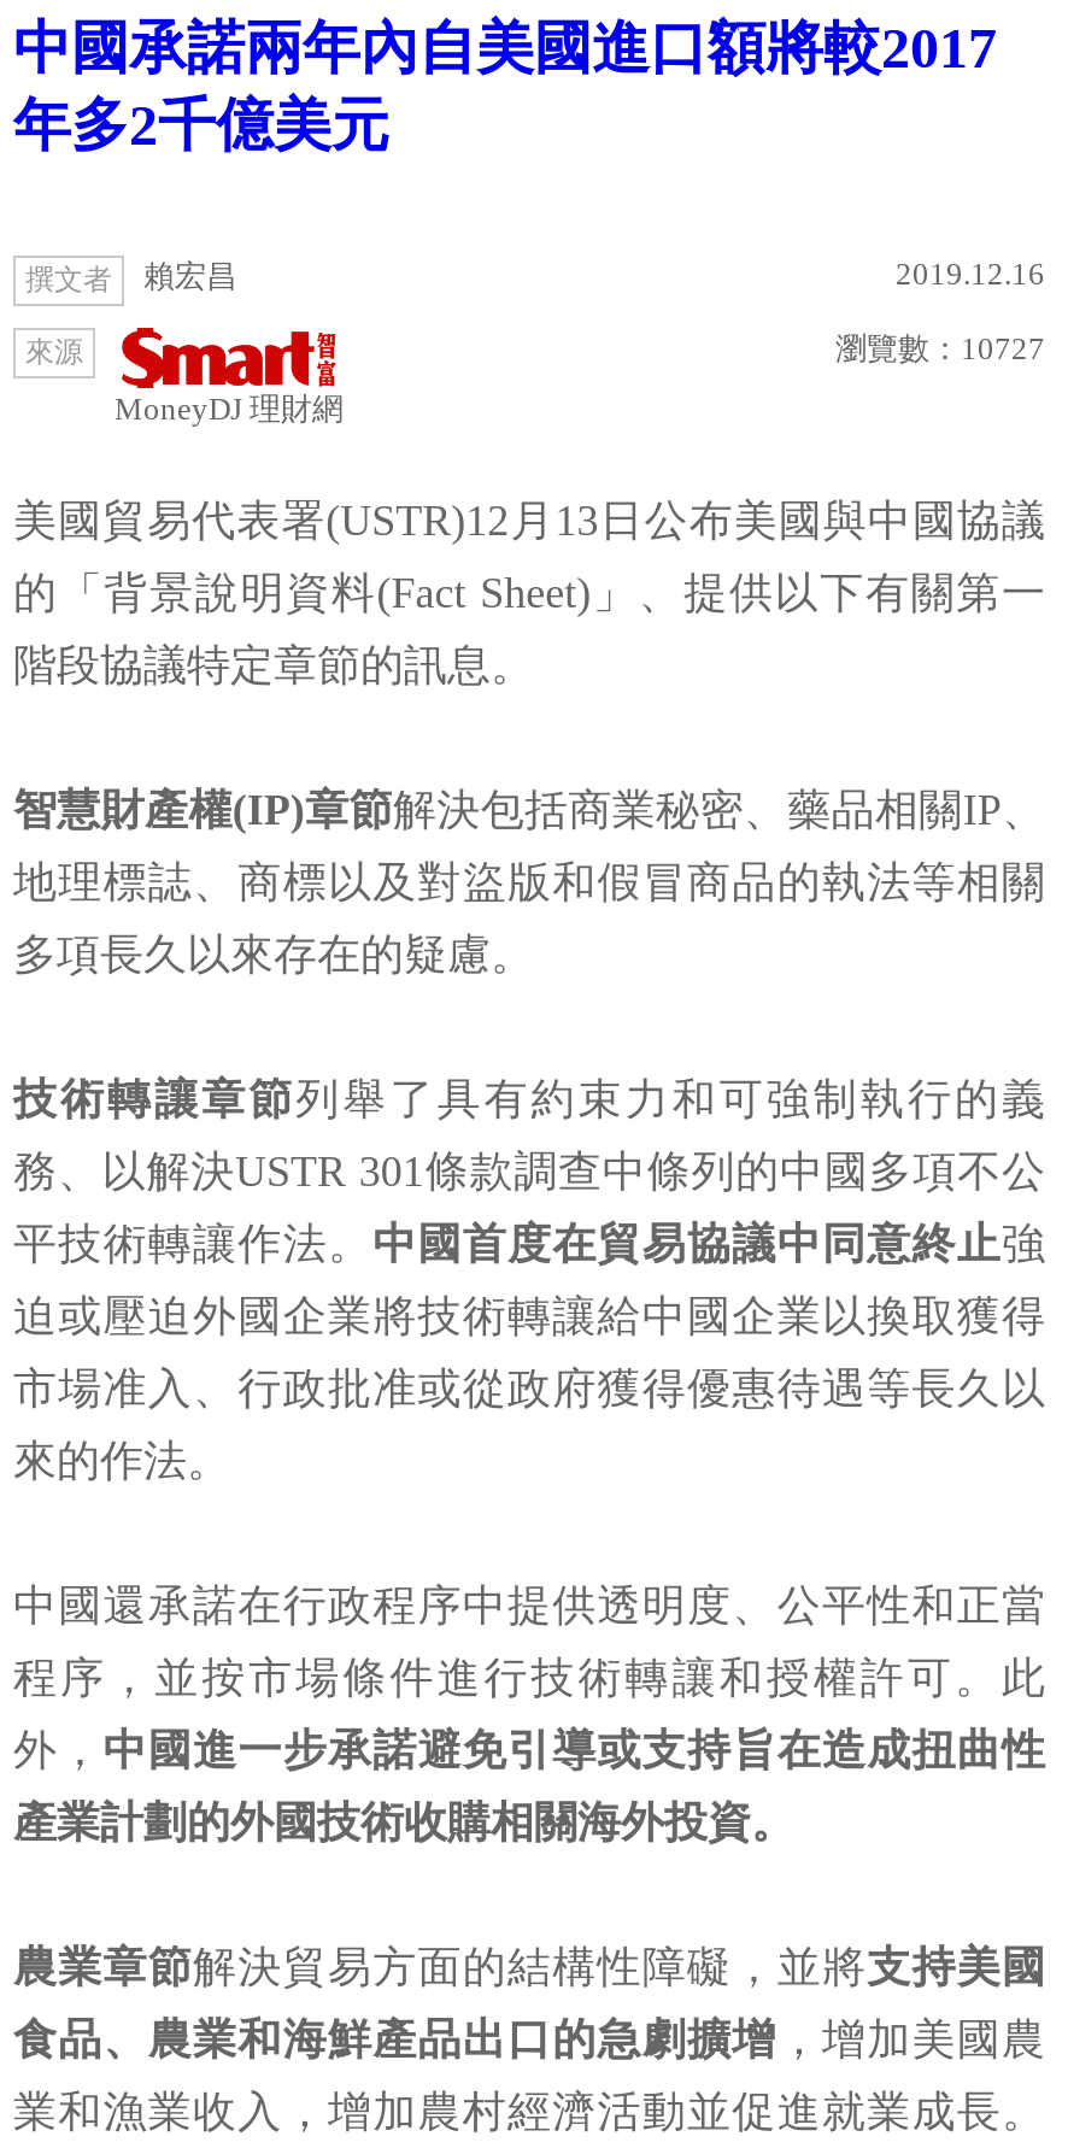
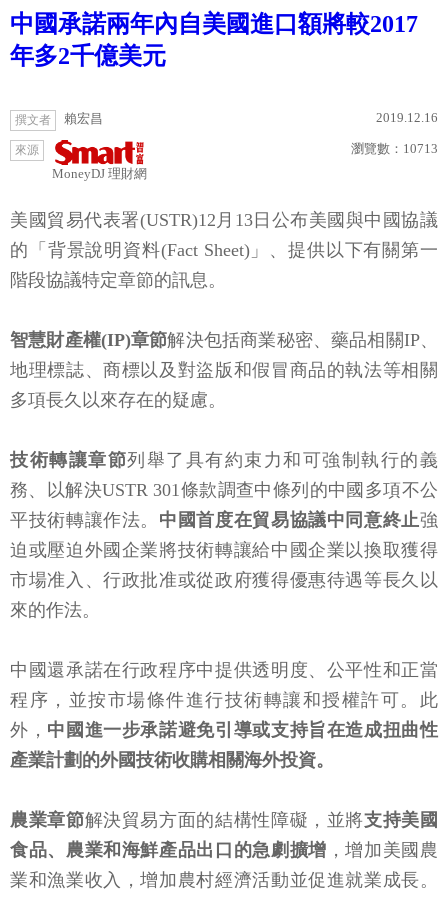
[835,330,1045,366] 瀏覽數：10727 -> [351,141,438,156] 瀏覽數：10713

